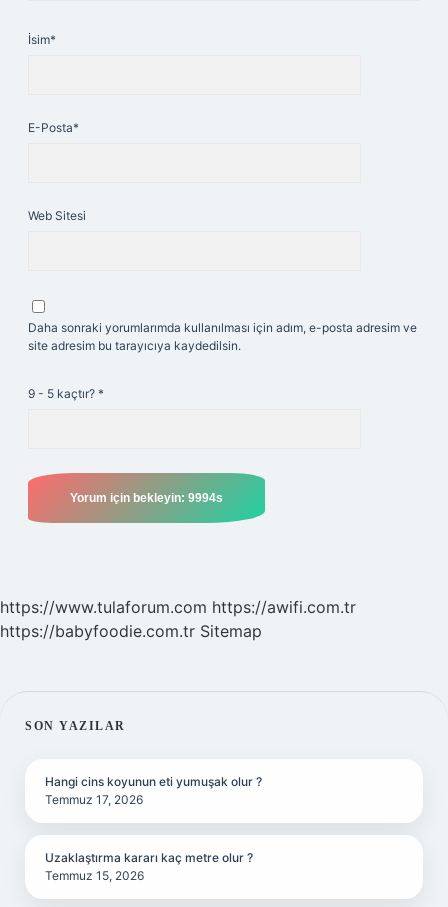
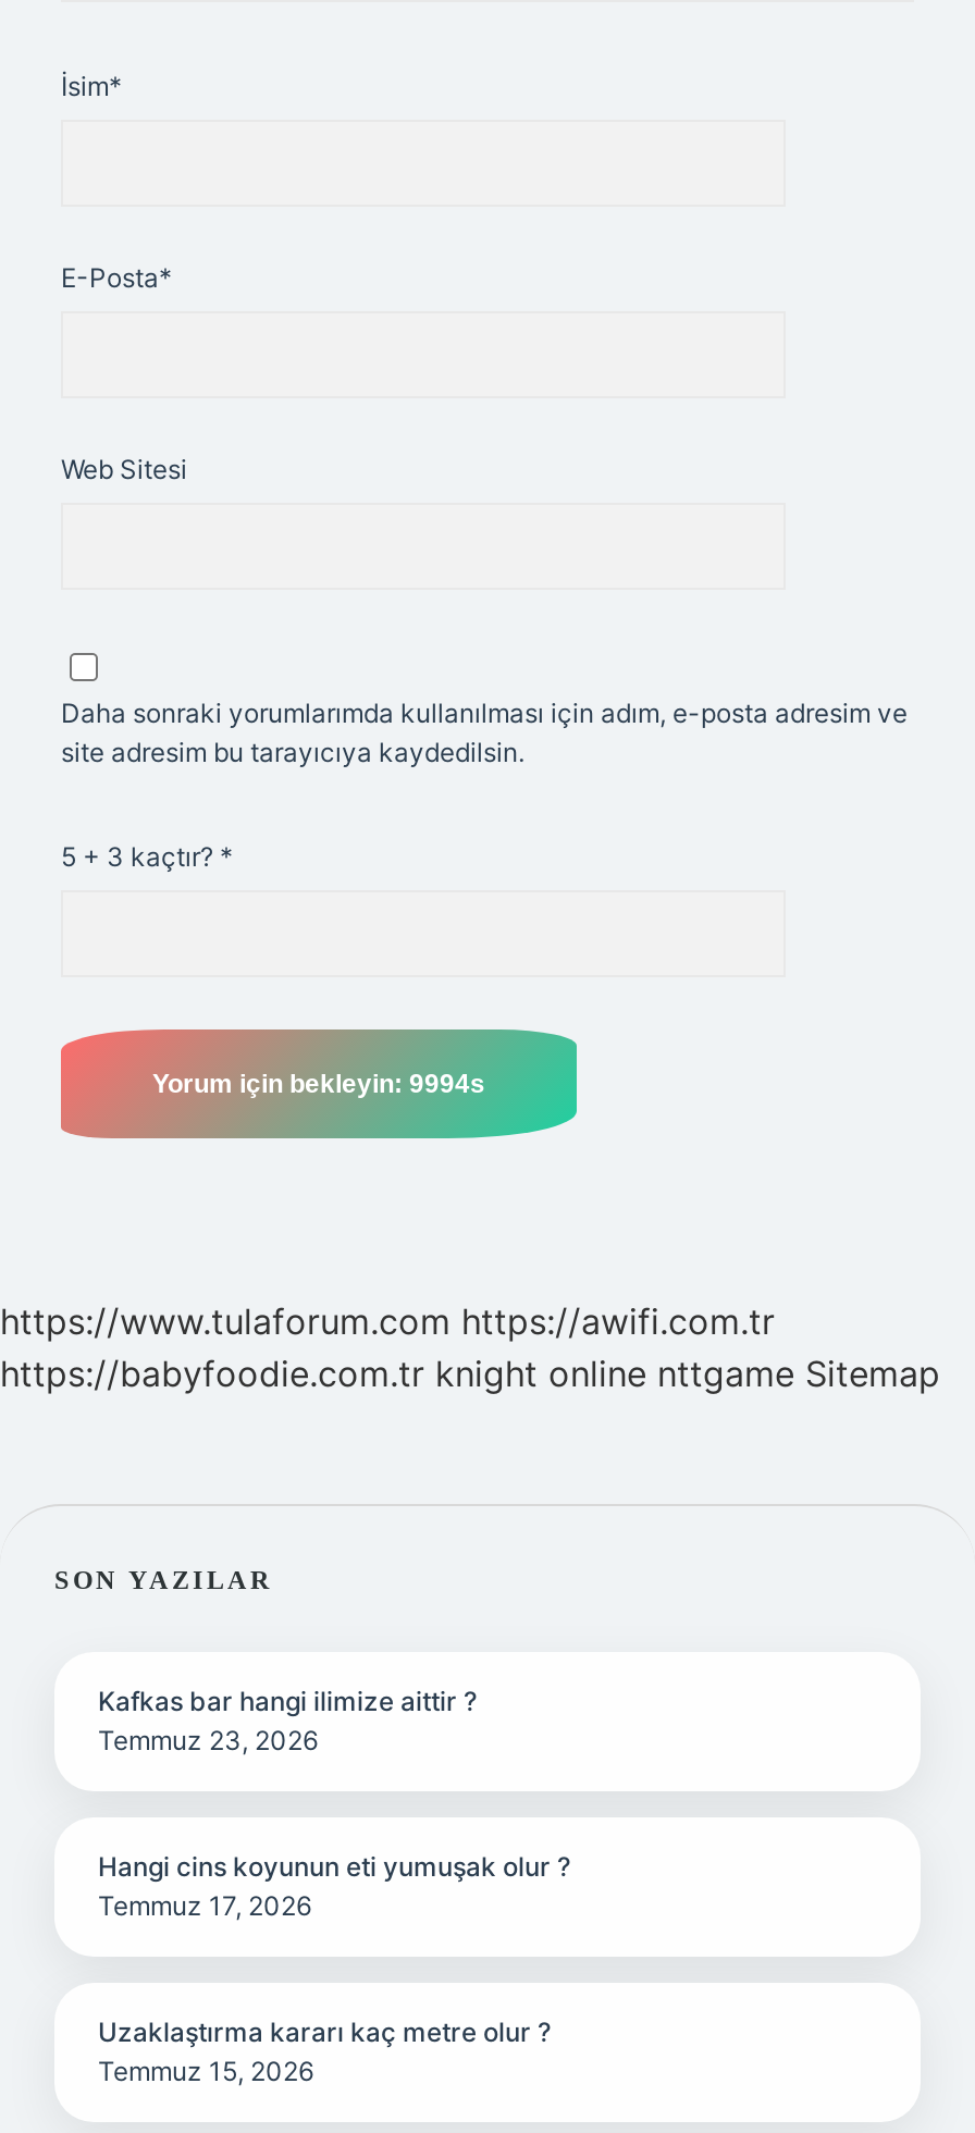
[28,386,104,401] 9 - 5 kaçtır? * -> [61,840,233,873] 5 + 3 kaçtır? *
[0,621,262,641] https://babyfoodie.com.tr Sitemap -> [0,1352,940,1395] https://babyfoodie.com.tr knight online nttgame Sitemap
none -> [98,1685,477,1756] Kafkas bar hangi ilimize aittir ? | Temmuz 23, 2026

